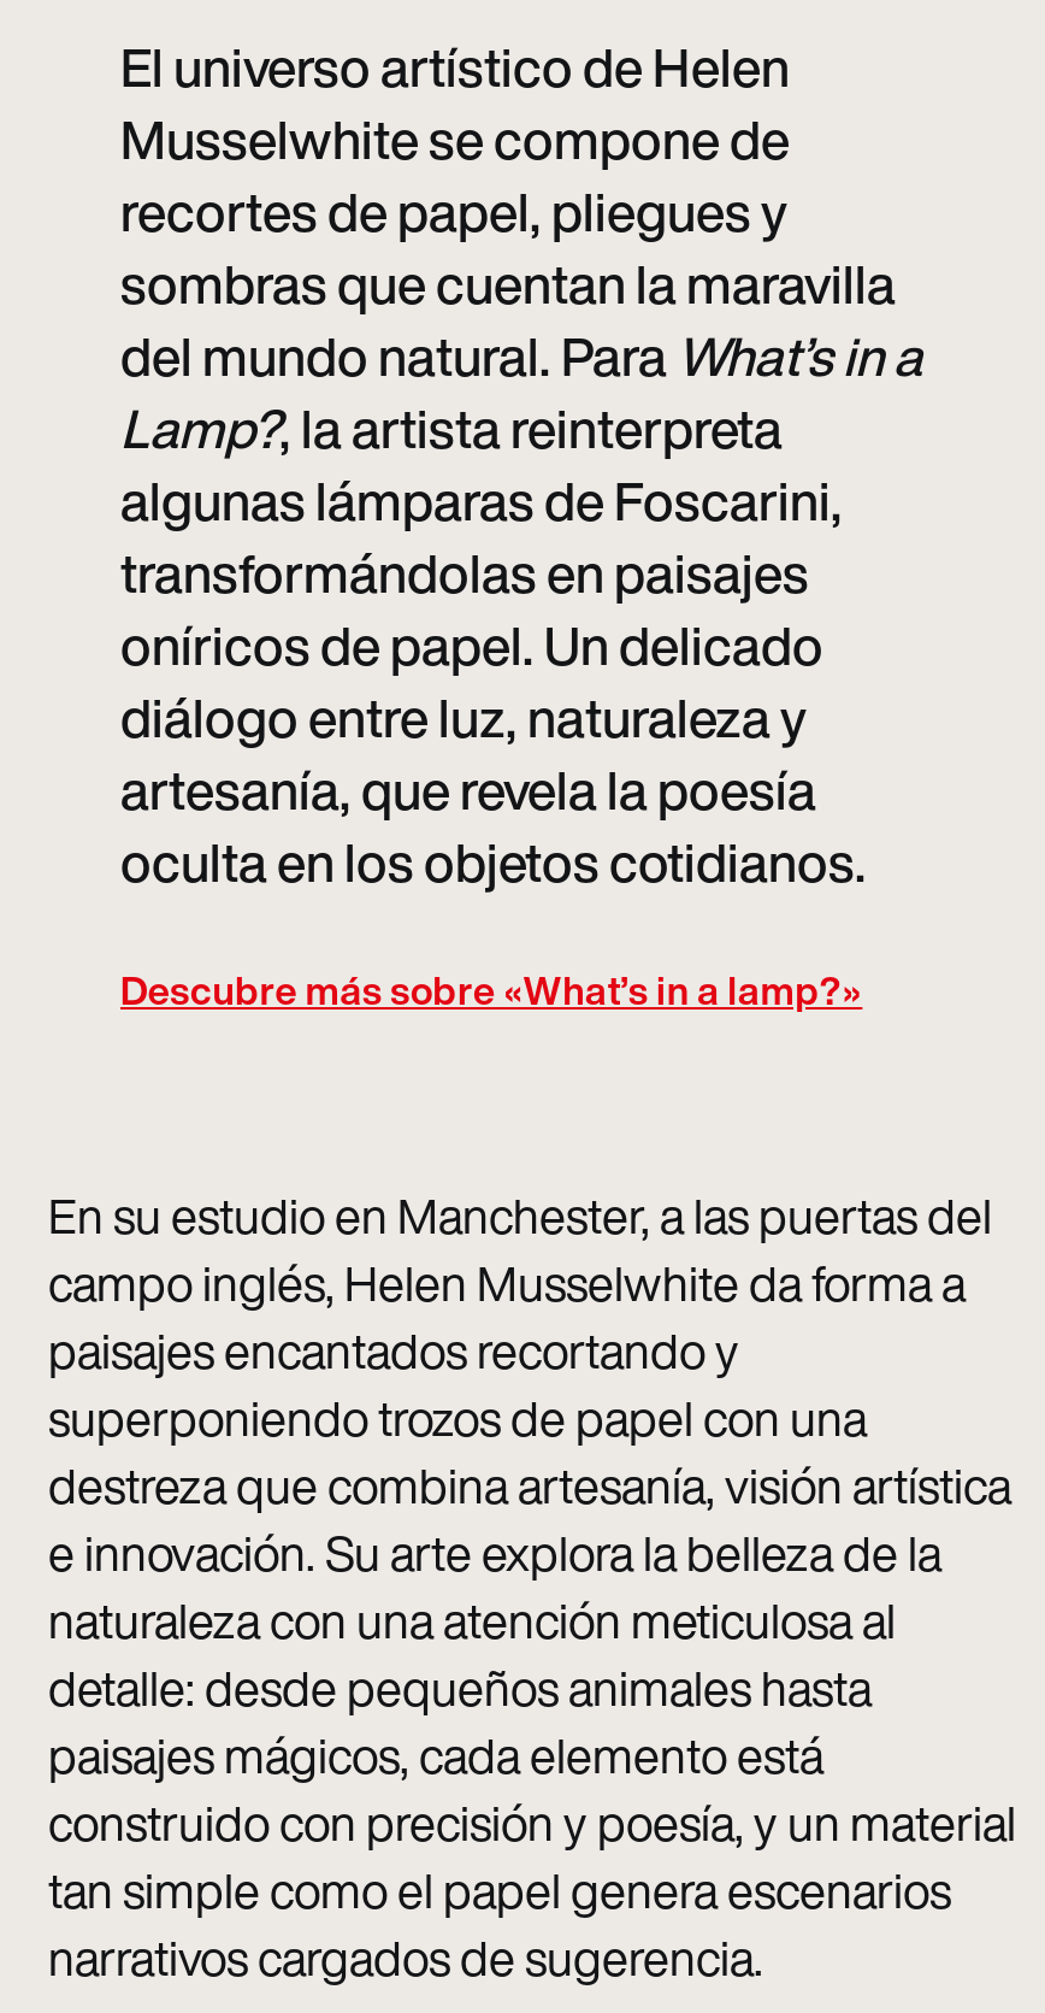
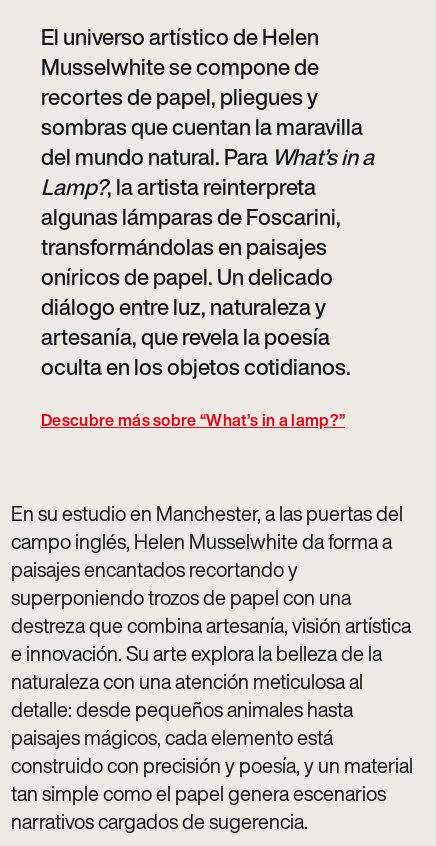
[120,960,862,1018] Descubre más sobre «What’s in a lamp?» -> [41,408,345,432] Descubre más sobre “What’s in a lamp?”

